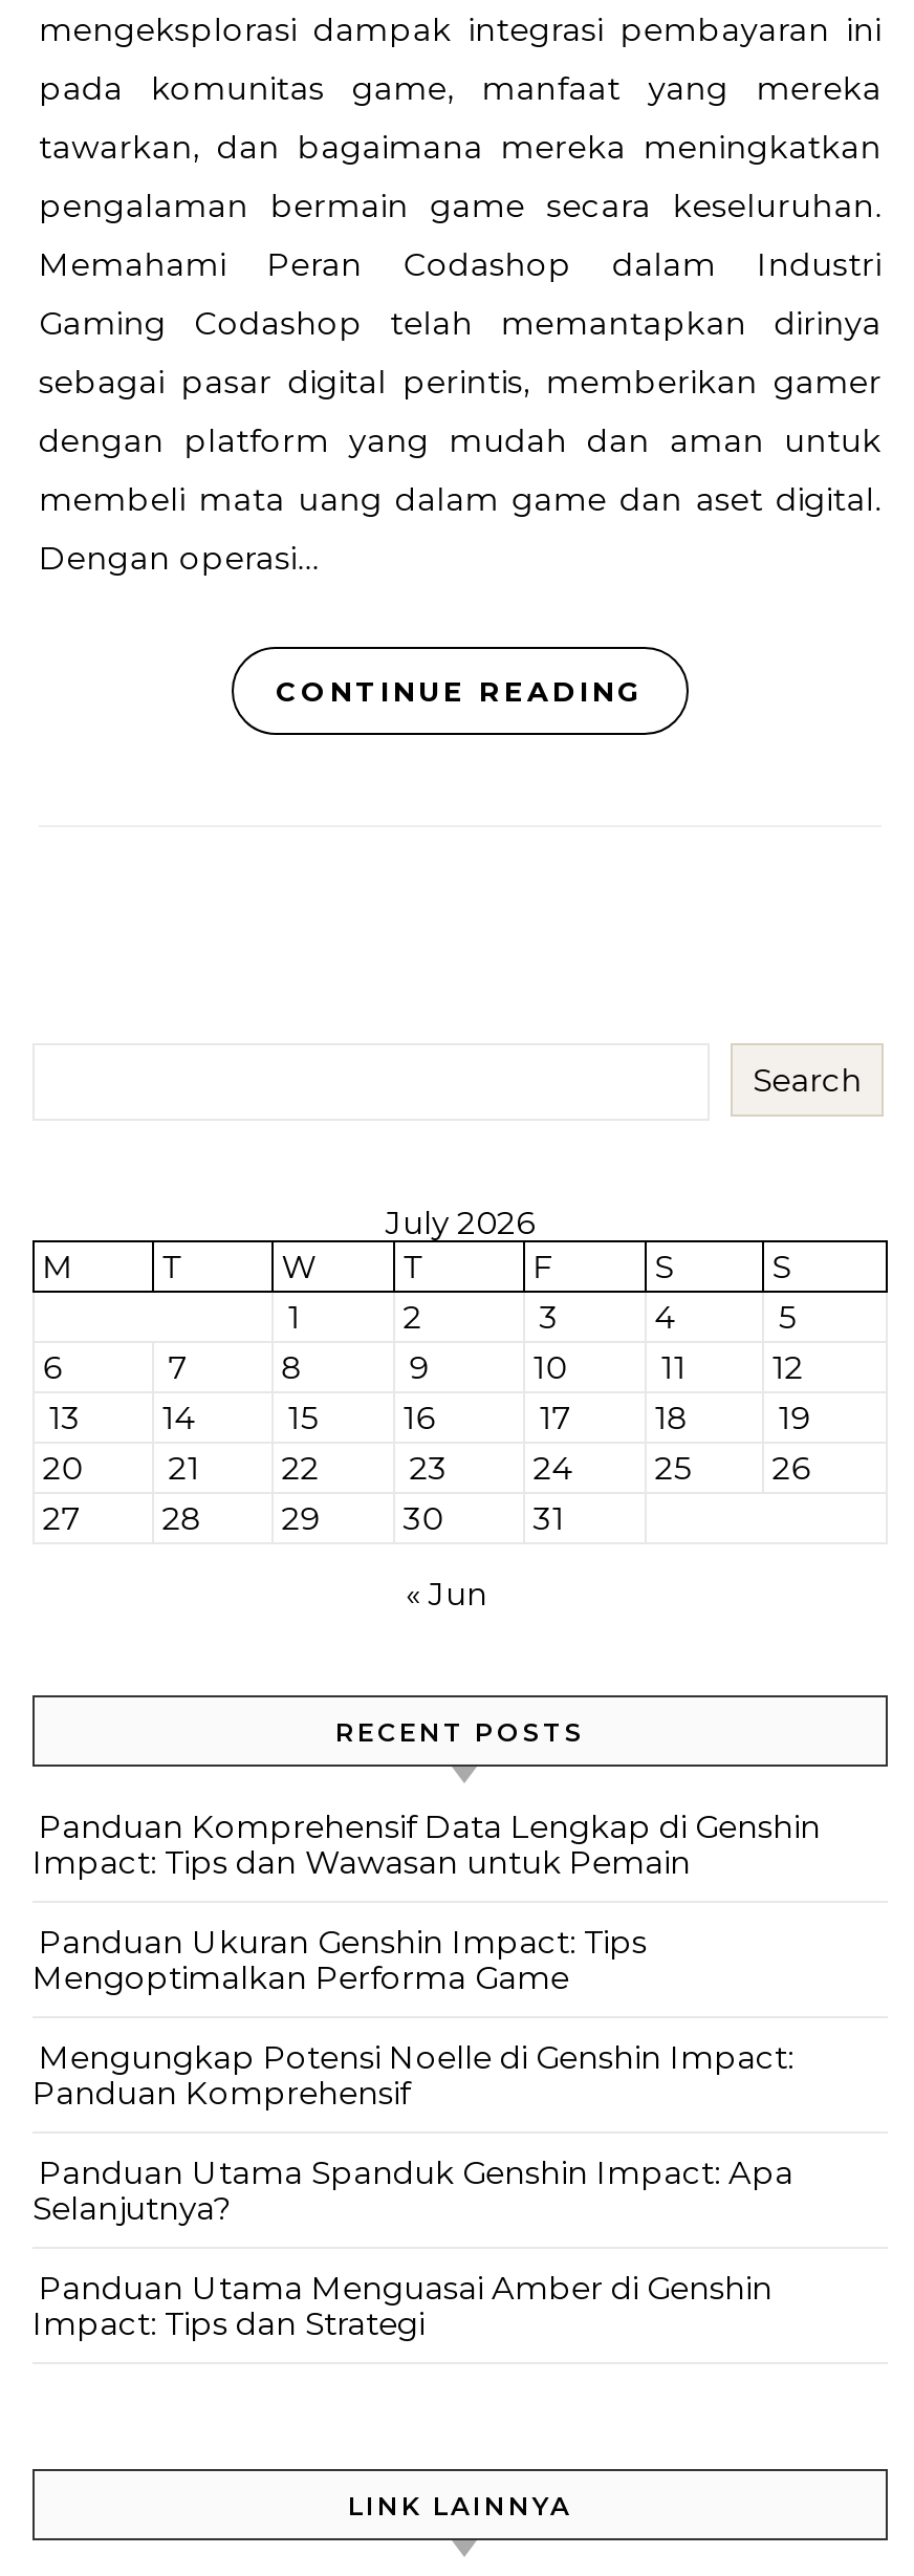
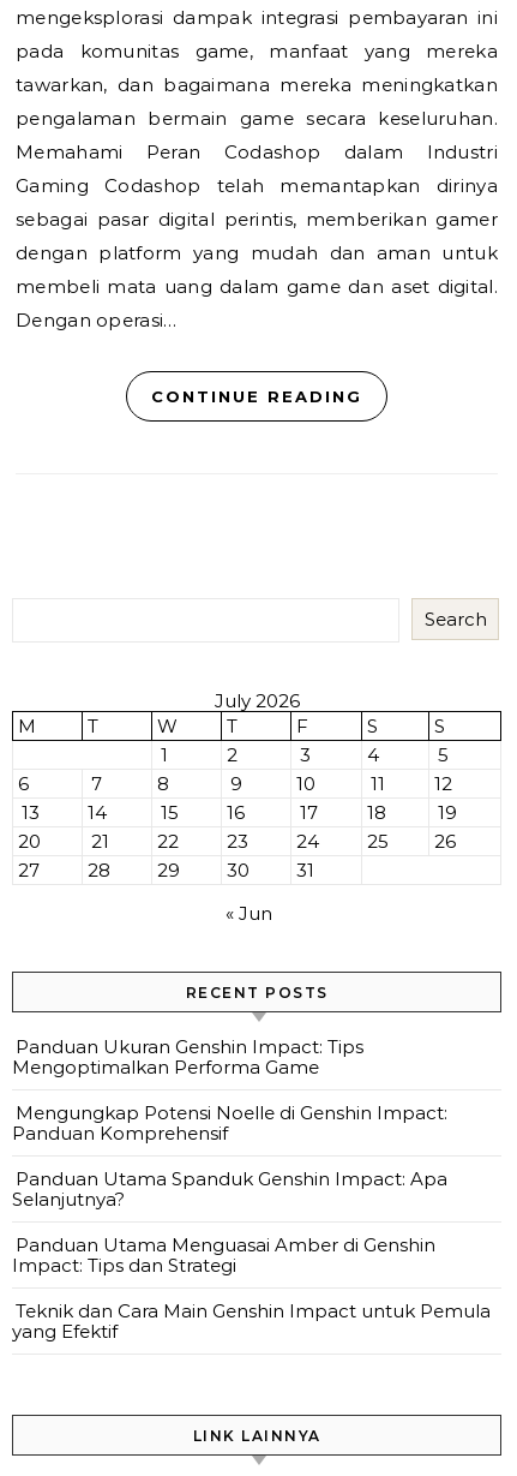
[32,1806,821,1882] Panduan Komprehensif Data Lengkap di Genshin | Impact: Tips dan Wawasan untuk Pemain -> none
moved [32,1922,793,2343] -> [12,1035,447,1277]: Panduan Ukuran Genshin Impact: Tips | Mengoptimalkan Performa Game | Mengungkap Potensi Noelle di Genshin Impact: | Panduan Komprehensif | Panduan Utama Spanduk Genshin Impact: Apa | Selanjutnya? | Panduan Utama Menguasai Amber di Genshin | Impact: Tips dan Strategi
none -> [12,1299,491,1343] Teknik dan Cara Main Genshin Impact untuk Pemula | yang Efektif

